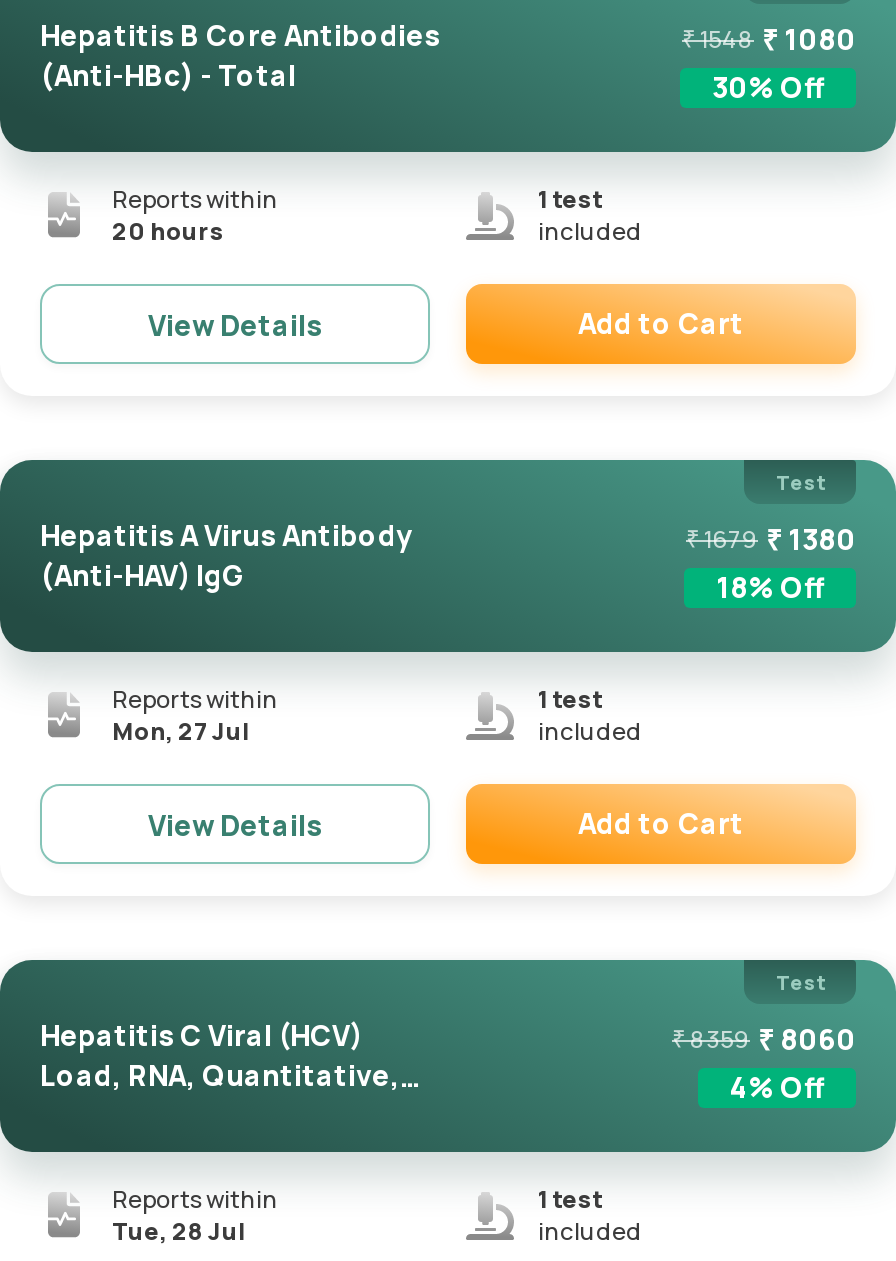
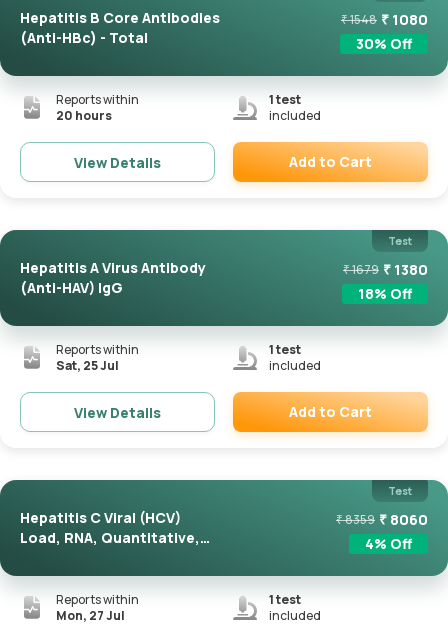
[112,714,250,748] Mon, 27 Jul -> [56,357,119,374] Sat, 25 Jul
[112,1214,246,1248] Tue, 28 Jul -> [56,607,125,624] Mon, 27 Jul

